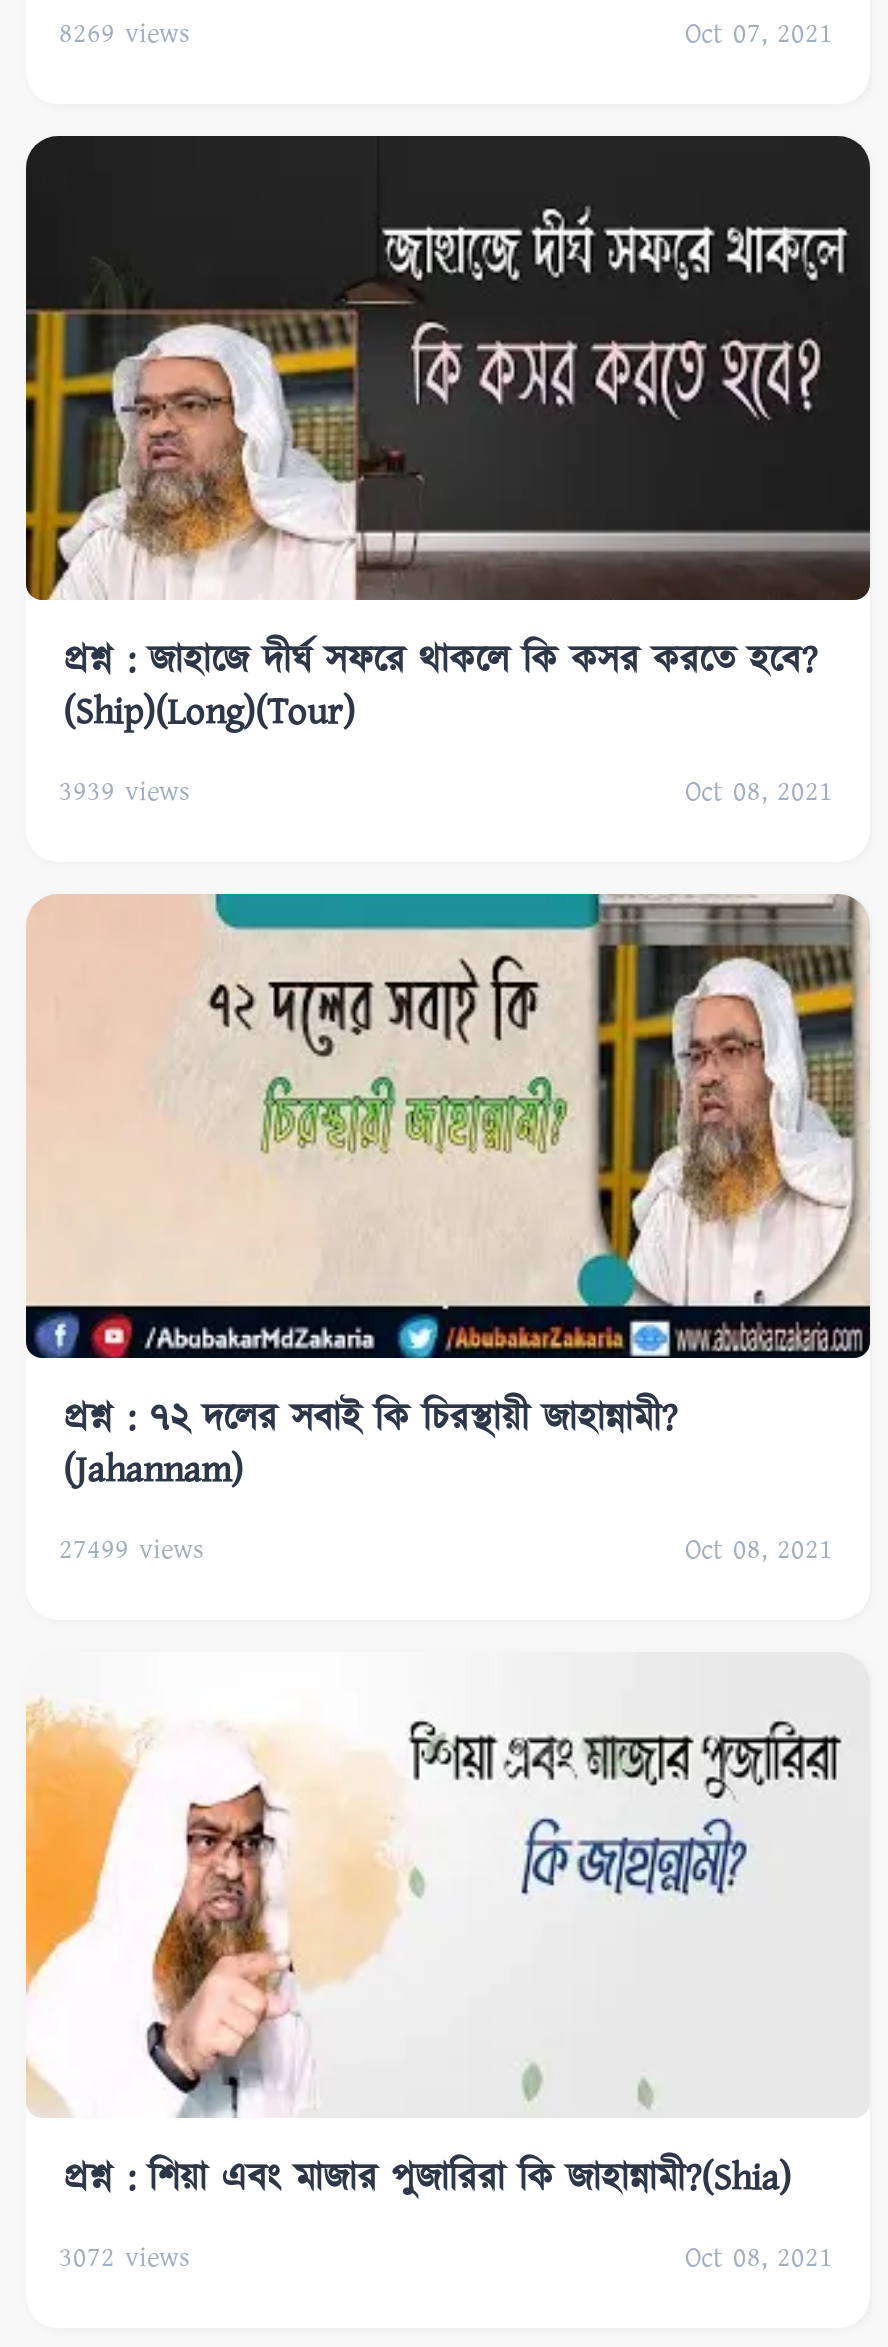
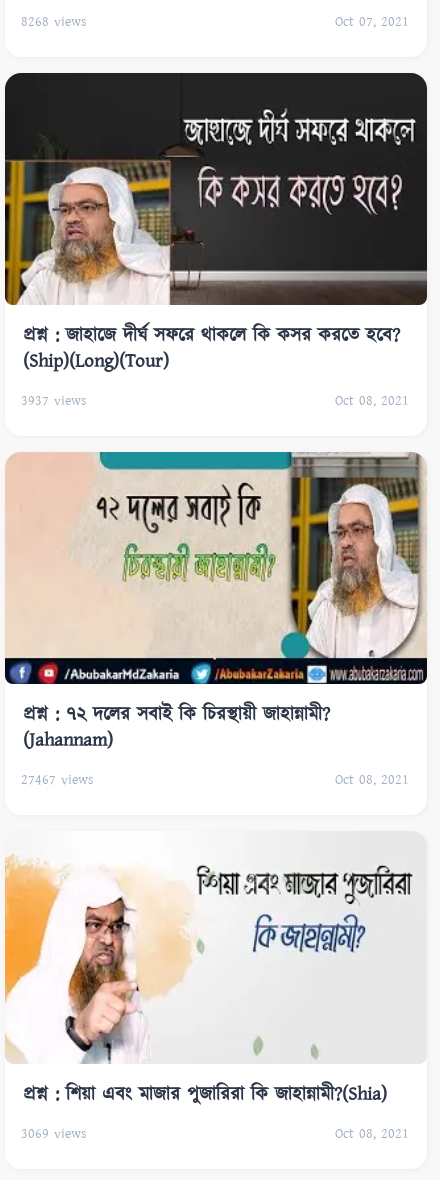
[59,13,189,53] 8269 views -> [21,11,86,31] 8268 views
[59,772,189,812] 3939 views -> [21,391,86,411] 3937 views
[59,1531,203,1571] 27499 views -> [21,770,93,790] 27467 views
[59,2238,189,2278] 3072 views -> [21,1124,86,1144] 3069 views

